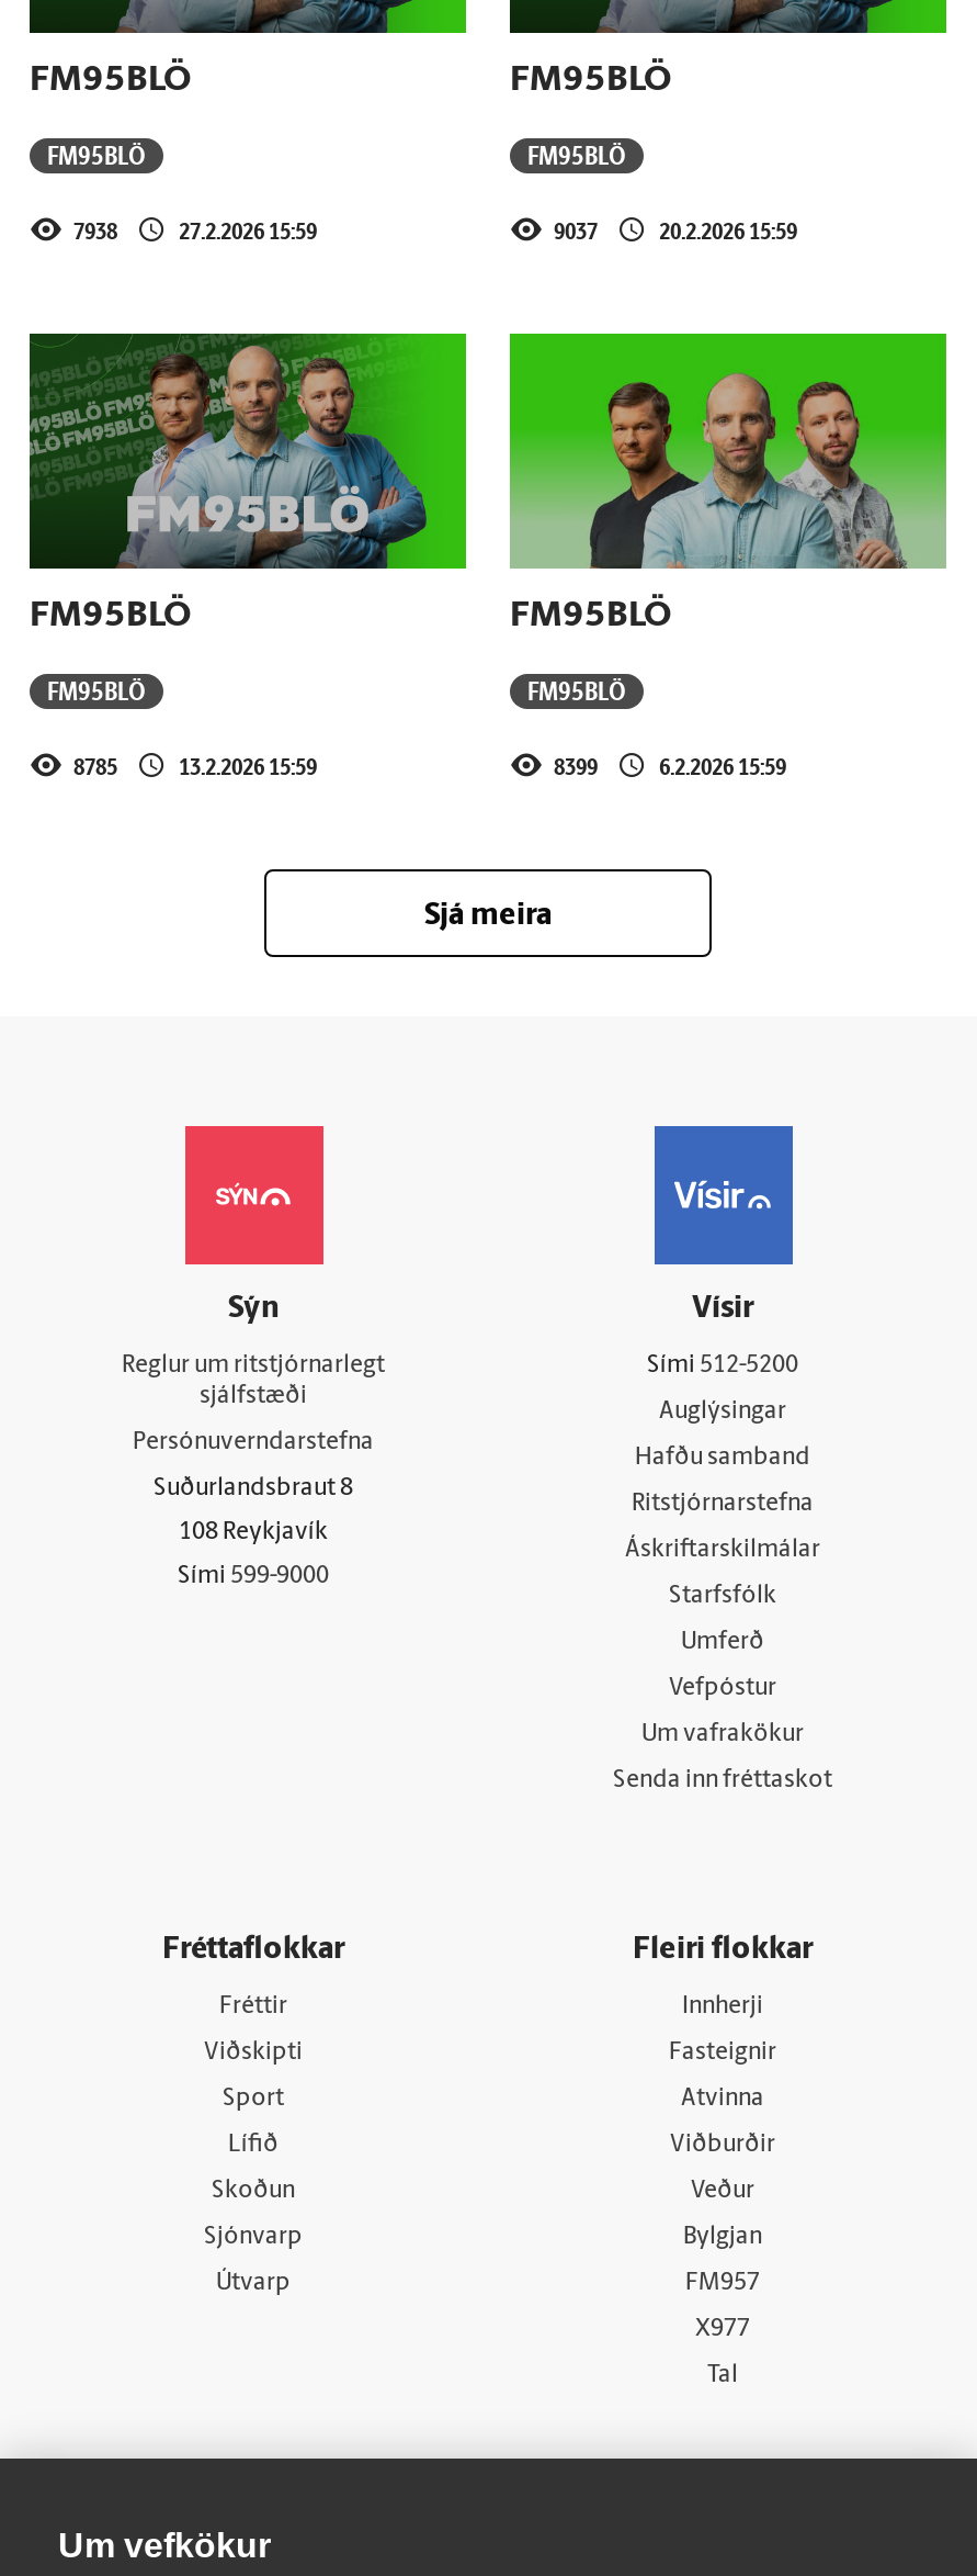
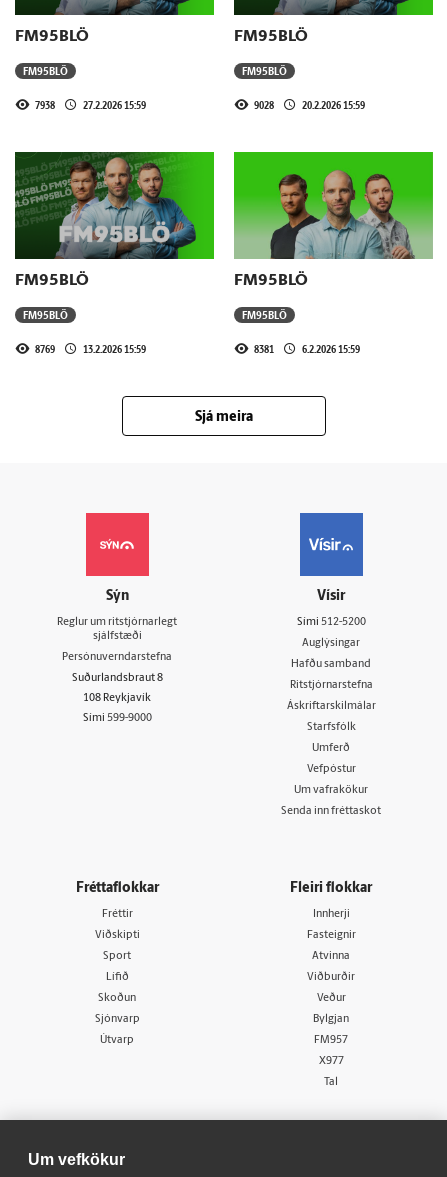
[554,214,797,249] 9037 20.2.2026 15:59 -> [254,97,365,113] 9028 20.2.2026 15:59
[73,747,317,783] 8785 13.2.2026 15:59 -> [35,340,146,356] 8769 13.2.2026 15:59
[554,747,786,783] 8399 6.2.2026 15:59 -> [254,340,360,356] 8381 6.2.2026 15:59

